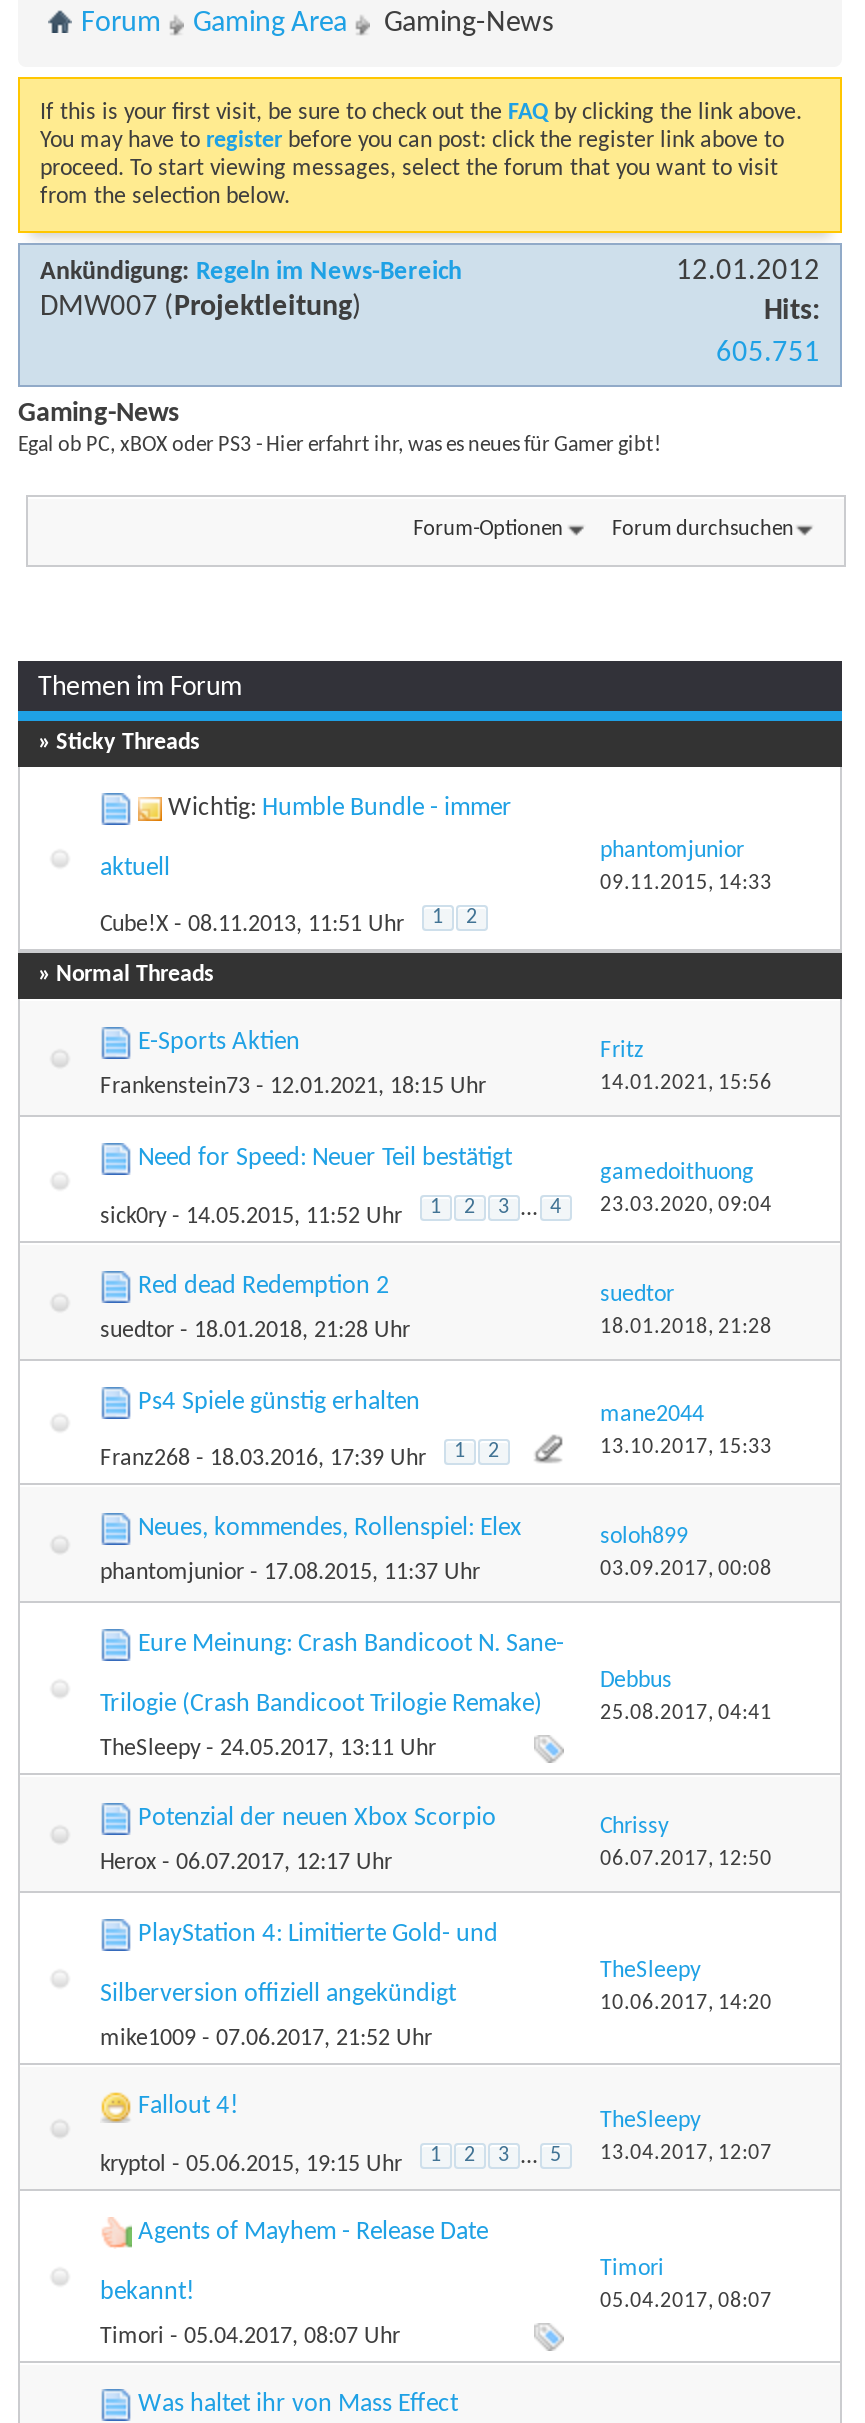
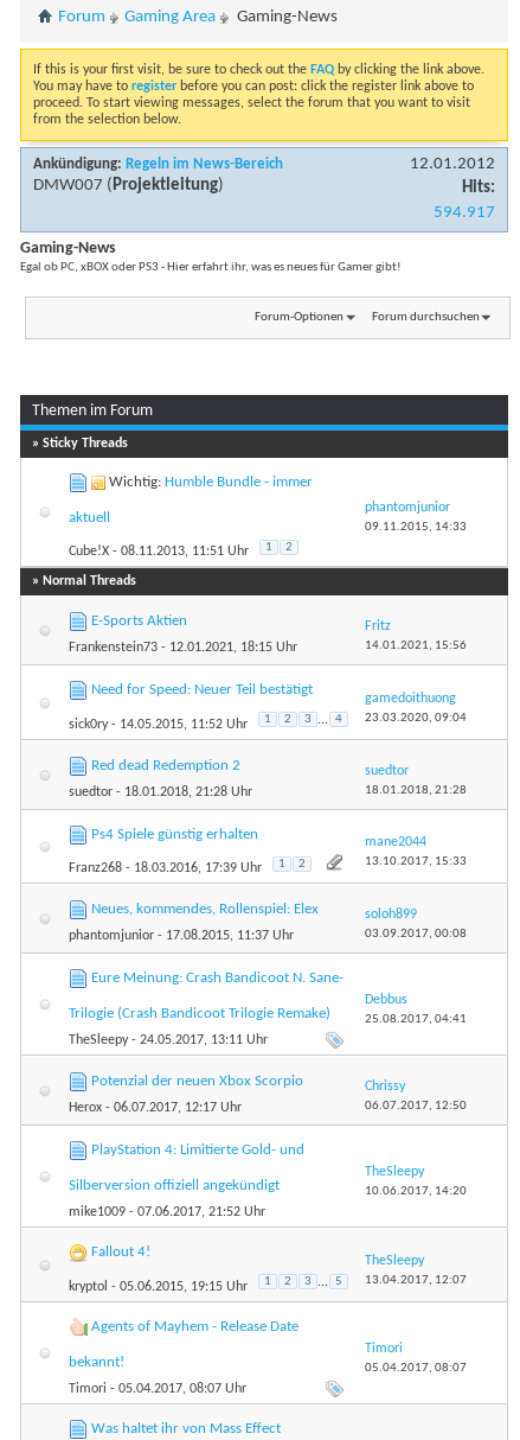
[716,339,820,369] 605.751 -> [434,204,495,222] 594.917

